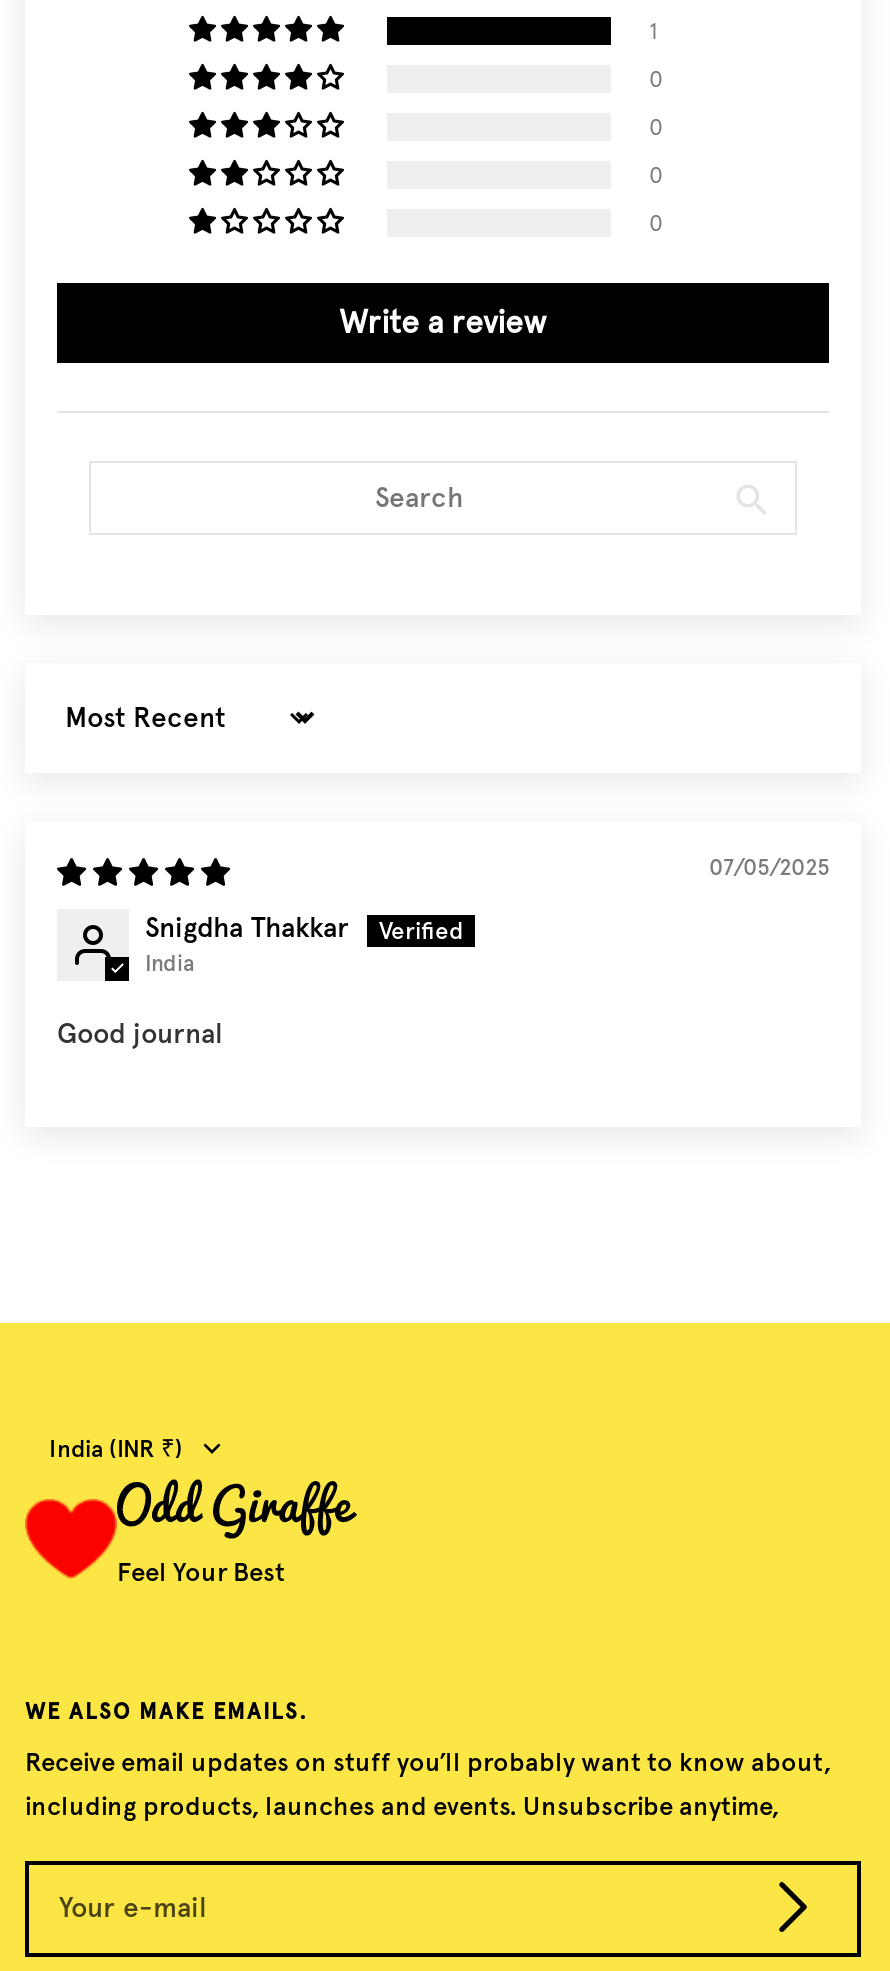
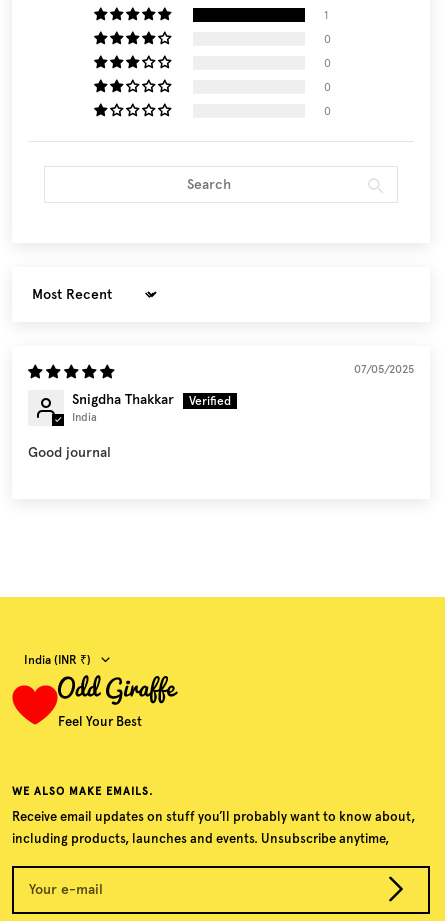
[339,303,547,341] Write a review -> none

